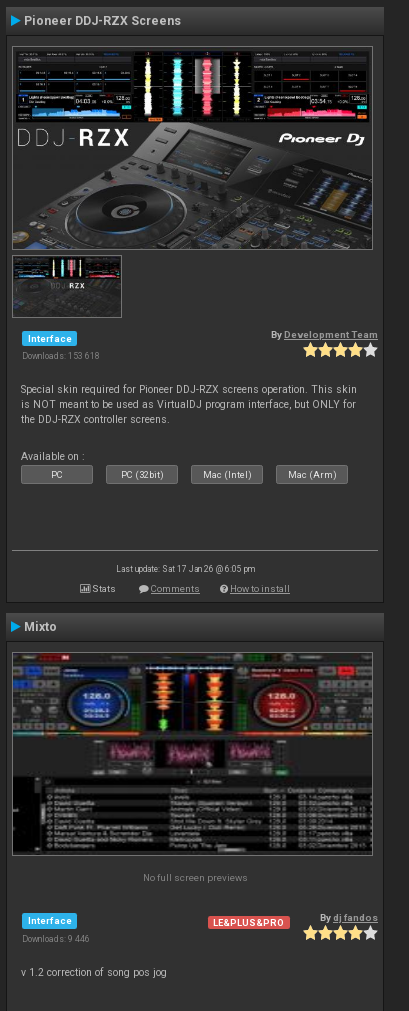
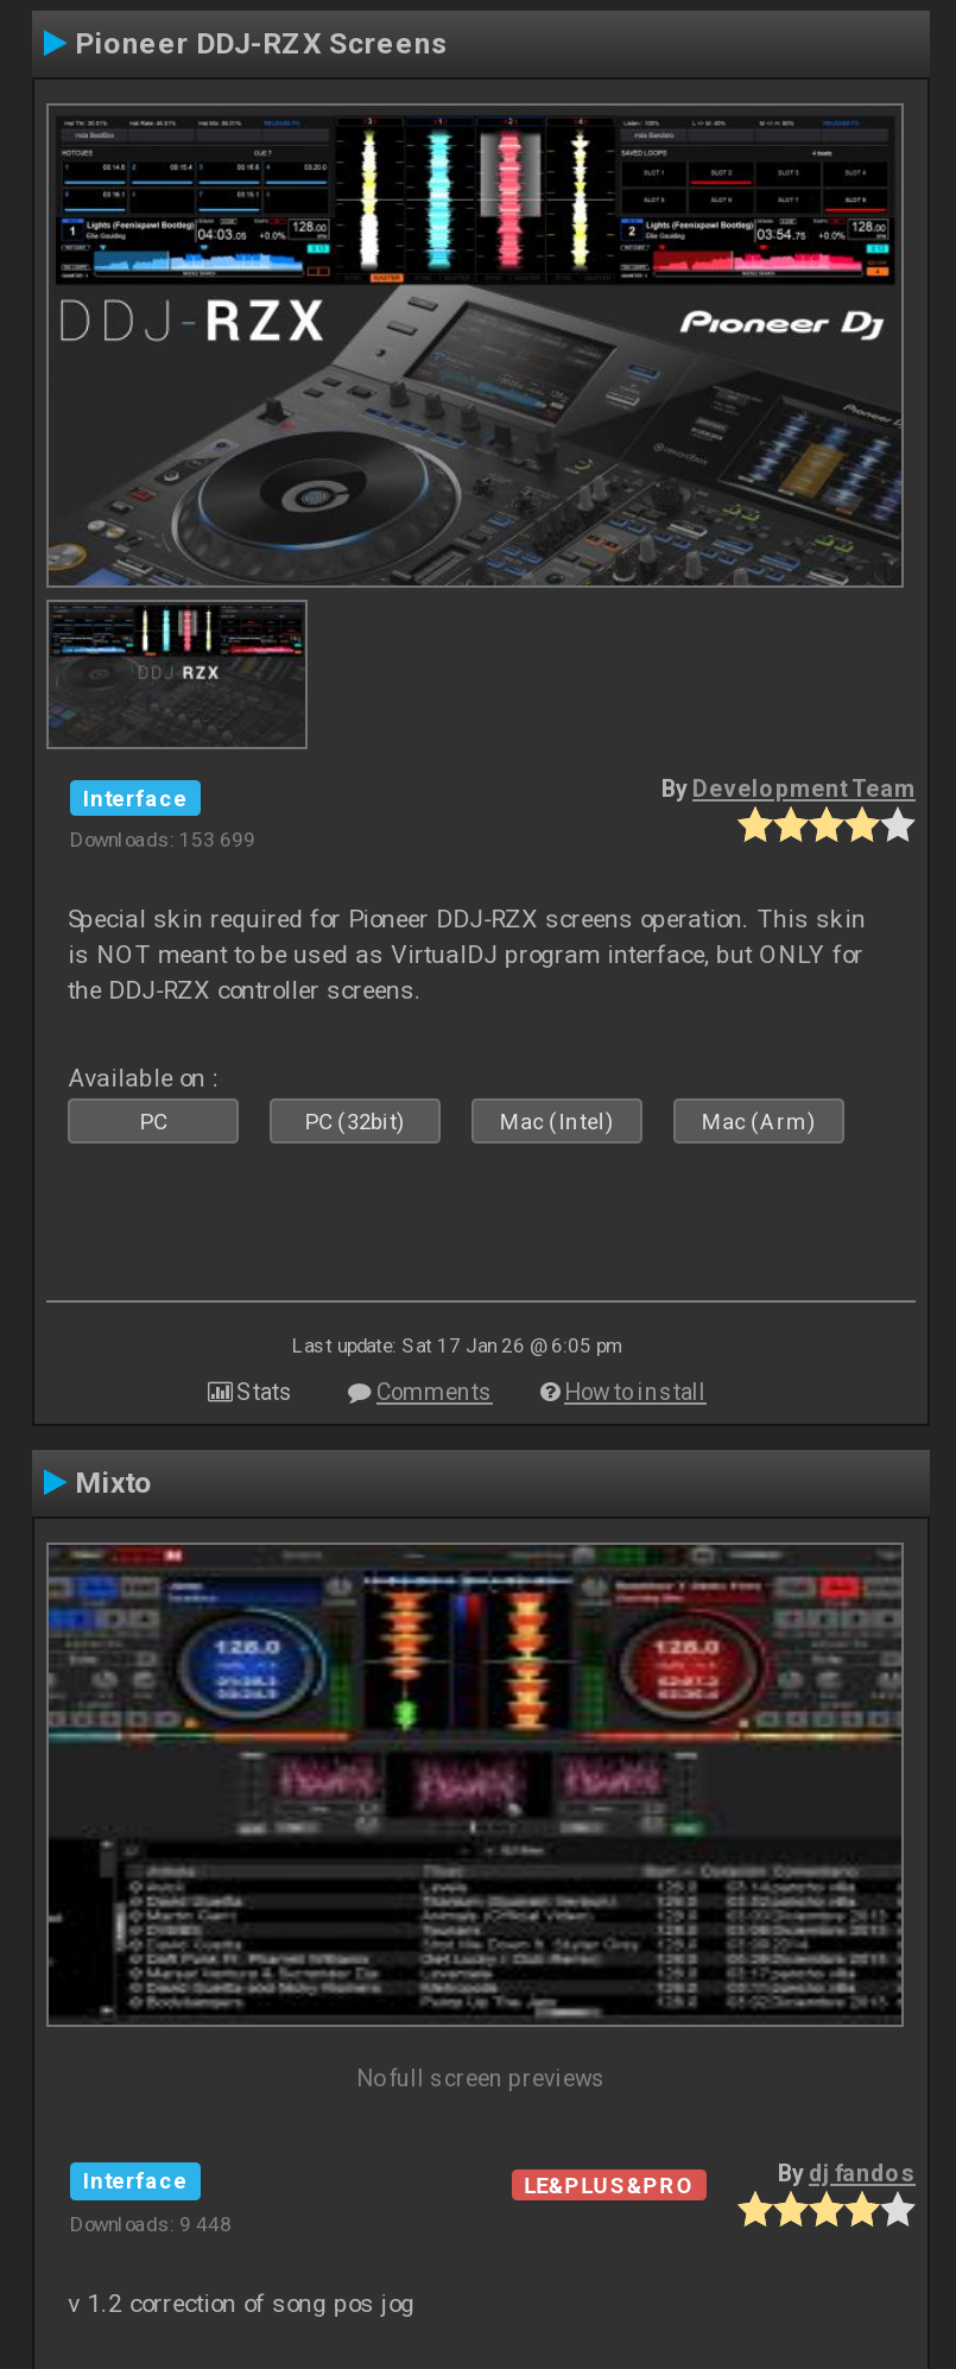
[22,351,100,361] Downloads: 153 618 -> [70,829,255,853] Downloads: 153 699
[22,934,90,944] Downloads: 9 446 -> [70,2212,232,2235] Downloads: 9 448

